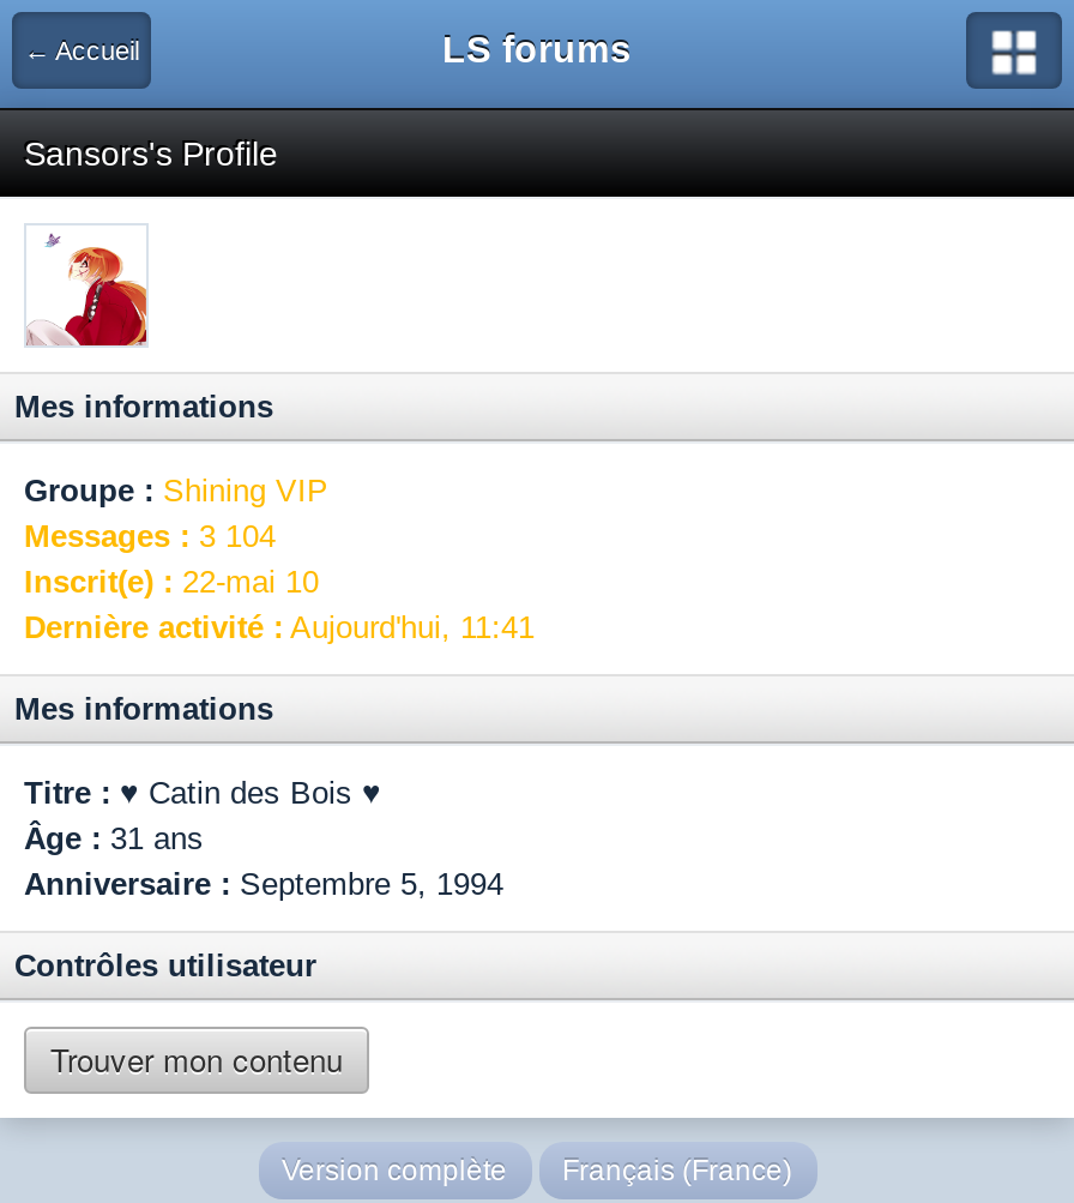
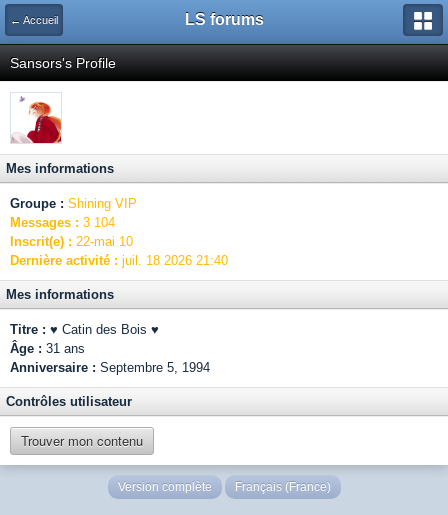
[24,609,535,645] Dernière activité : Aujourd'hui, 11:41 -> [10,253,228,268] Dernière activité : juil. 18 2026 21:40

